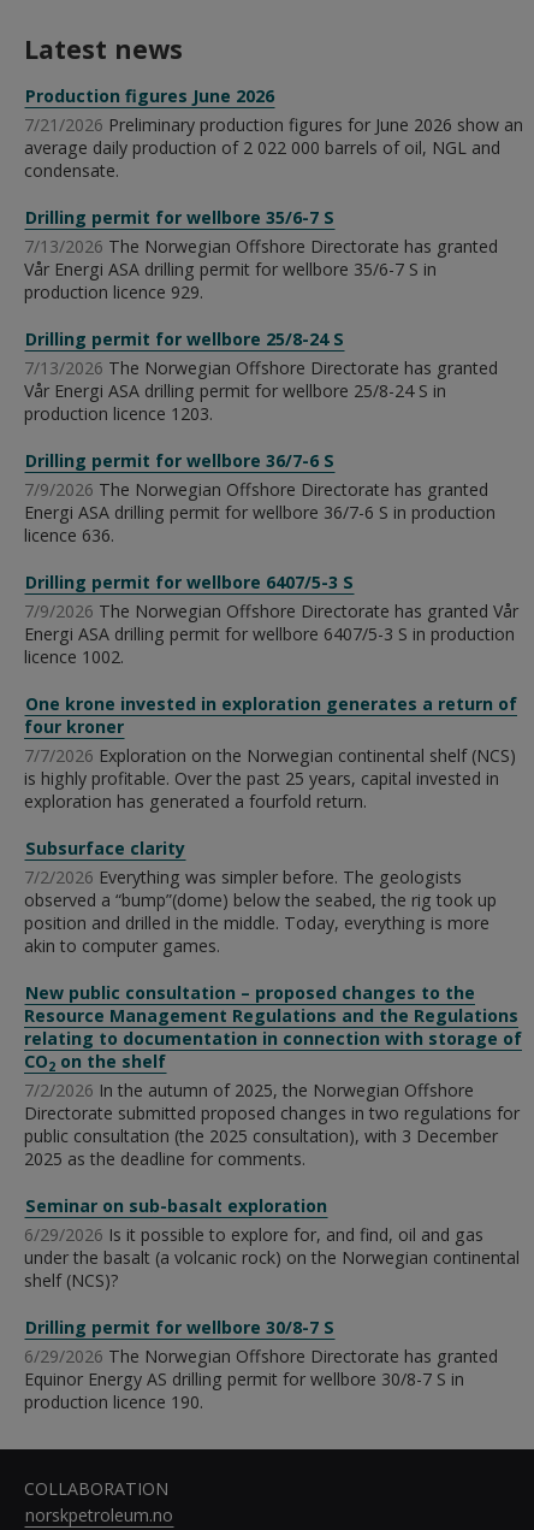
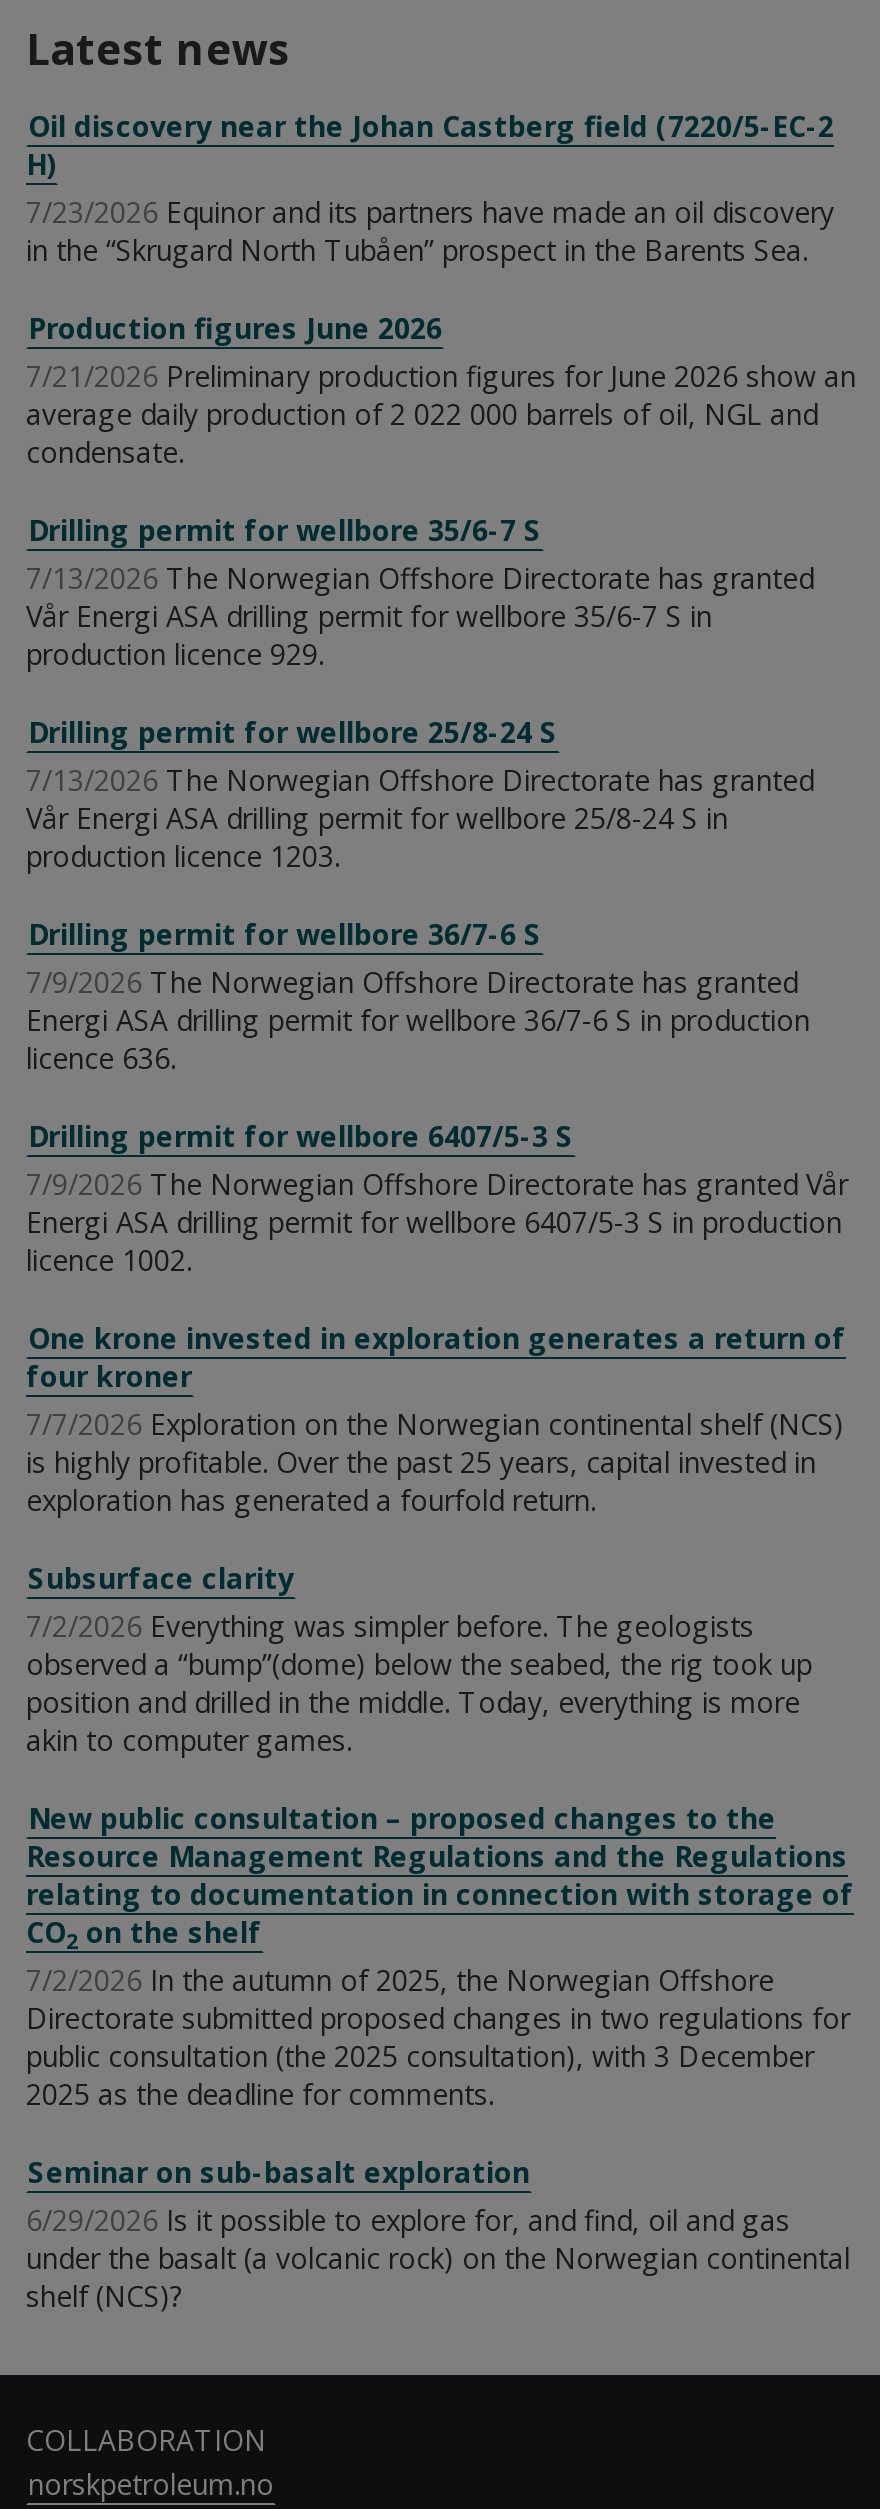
none -> [26,108,834,270] Oil discovery near the Johan Castberg field (7220/5-EC-2 | H) | 7/23/2026 Equinor and its partners have made an oil discovery | in the “Skrugard North Tubåen” prospect in the Barents Sea.
moved [24,85,523,1292] -> [26,310,856,2316]: Production figures June 2026 | 7/21/2026 Preliminary production figures for June 2026 show an | average daily production of 2 022 000 barrels of oil, NGL and | ... | under the basalt (a volcanic rock) on the Norwegian continental | shelf (NCS)?
[24,1316,498,1414] Drilling permit for wellbore 30/8-7 S | 6/29/2026 The Norwegian Offshore Directorate has granted | Equinor Energy AS drilling permit for wellbore 30/8-7 S in | production licence 190. -> none

